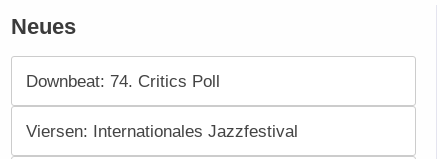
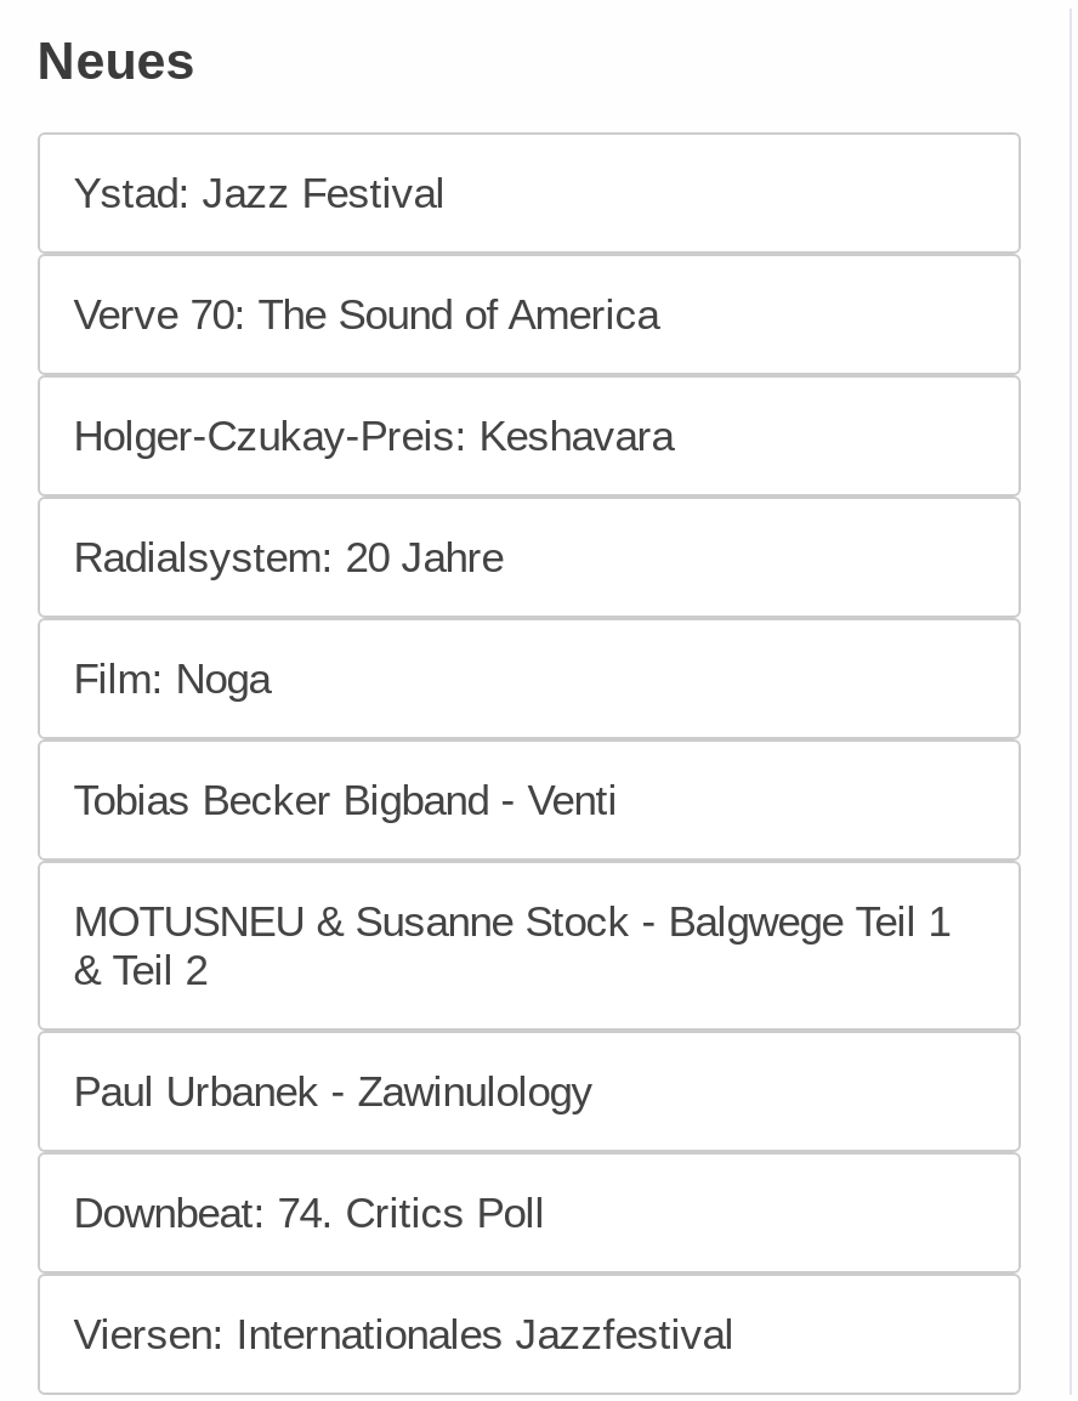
none -> [74,170,950,1117] Ystad: Jazz Festival | Verve 70: The Sound of America | Holger-Czukay-Preis: Keshavara | Radialsystem: 20 Jahre | Film: Noga | Tobias Becker Bigband - Venti | MOTUSNEU & Susanne Stock - Balgwege Teil 1 | & Teil 2 | Paul Urbanek - Zawinulology

